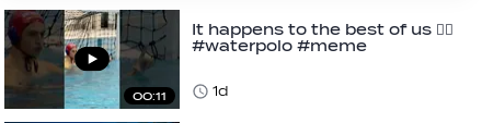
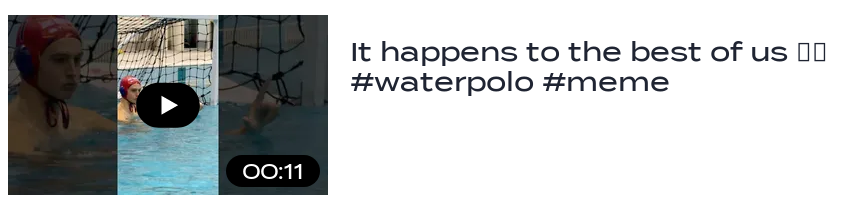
[213,83,229,99] 1d -> none

